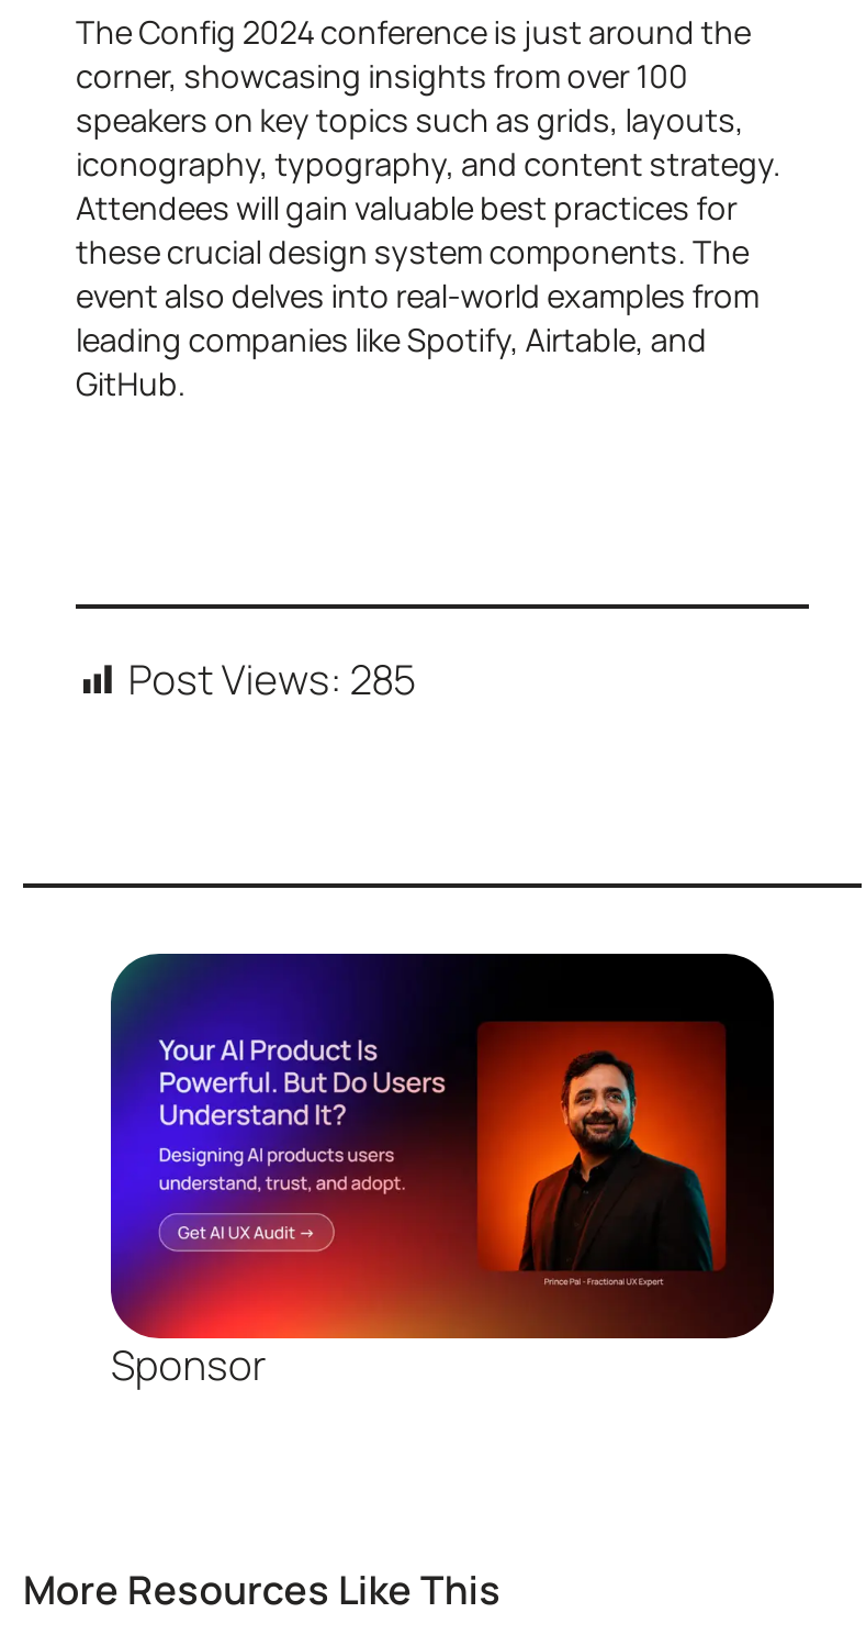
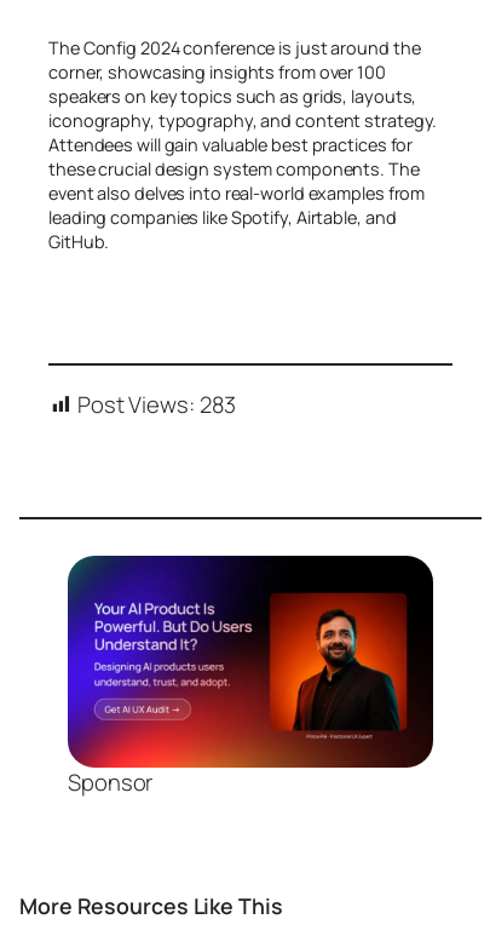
[128,650,417,708] Post Views: 285 -> [77,389,235,420] Post Views: 283

